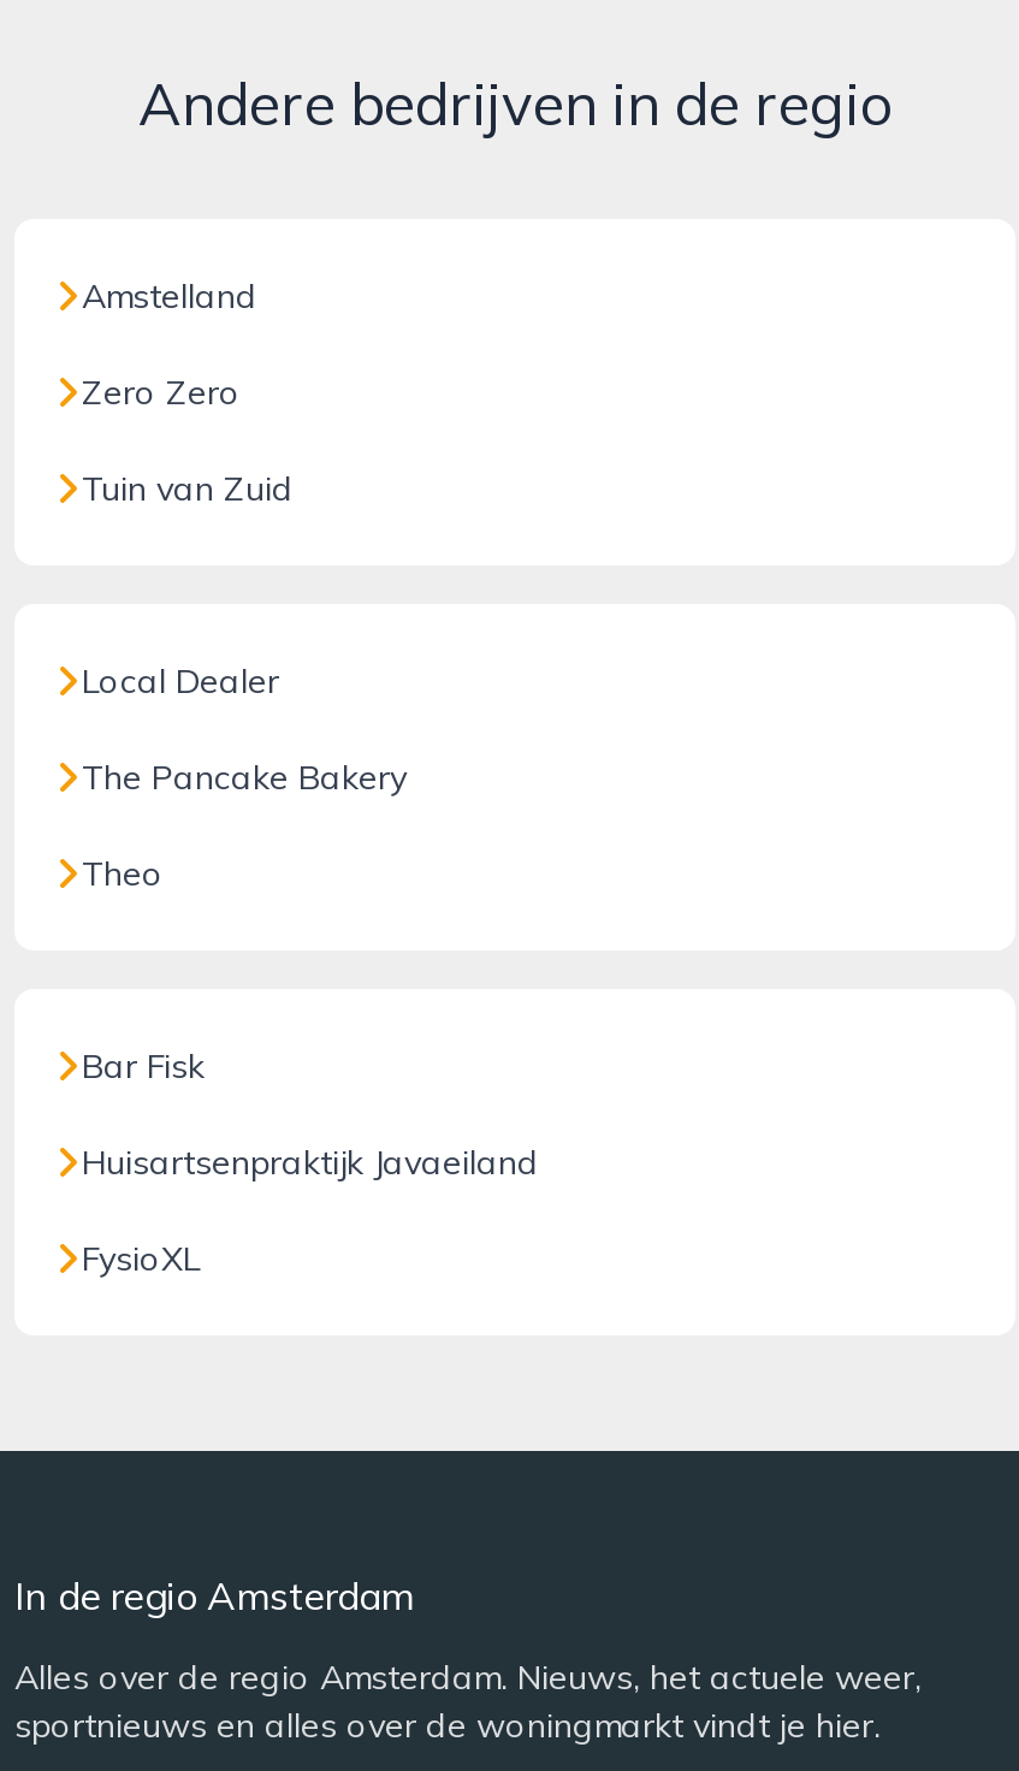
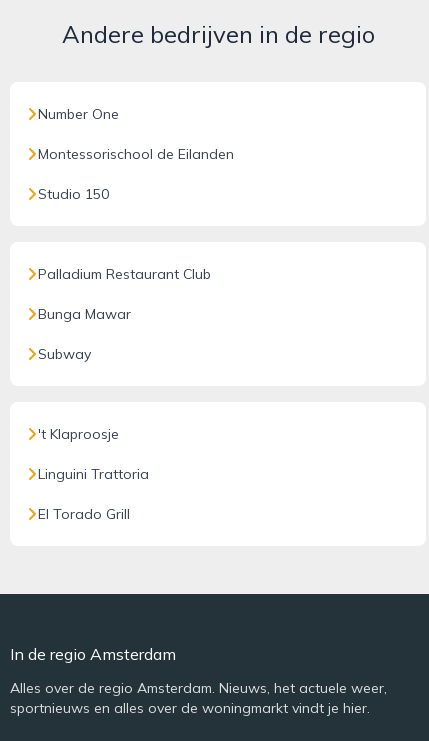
[82,274,257,318] Amstelland -> [38,105,119,123] Number One
[82,371,241,414] Zero Zero -> [38,145,234,163] Montessorischool de Eilanden
[82,467,294,510] Tuin van Zuid -> [38,185,109,203] Studio 150
[82,659,279,703] Local Dealer -> [38,265,211,283] Palladium Restaurant Club
[82,756,407,799] The Pancake Bakery -> [38,305,131,323] Bunga Mawar
[82,852,164,895] Theo -> [38,345,91,363] Subway
[82,1044,205,1088] Bar Fisk -> [38,425,119,443] 't Klaproosje
[82,1141,539,1184] Huisartsenpraktijk Javaeiland -> [38,465,149,483] Linguini Trattoria
[82,1237,200,1280] FysioXL -> [38,505,130,523] El Torado Grill

